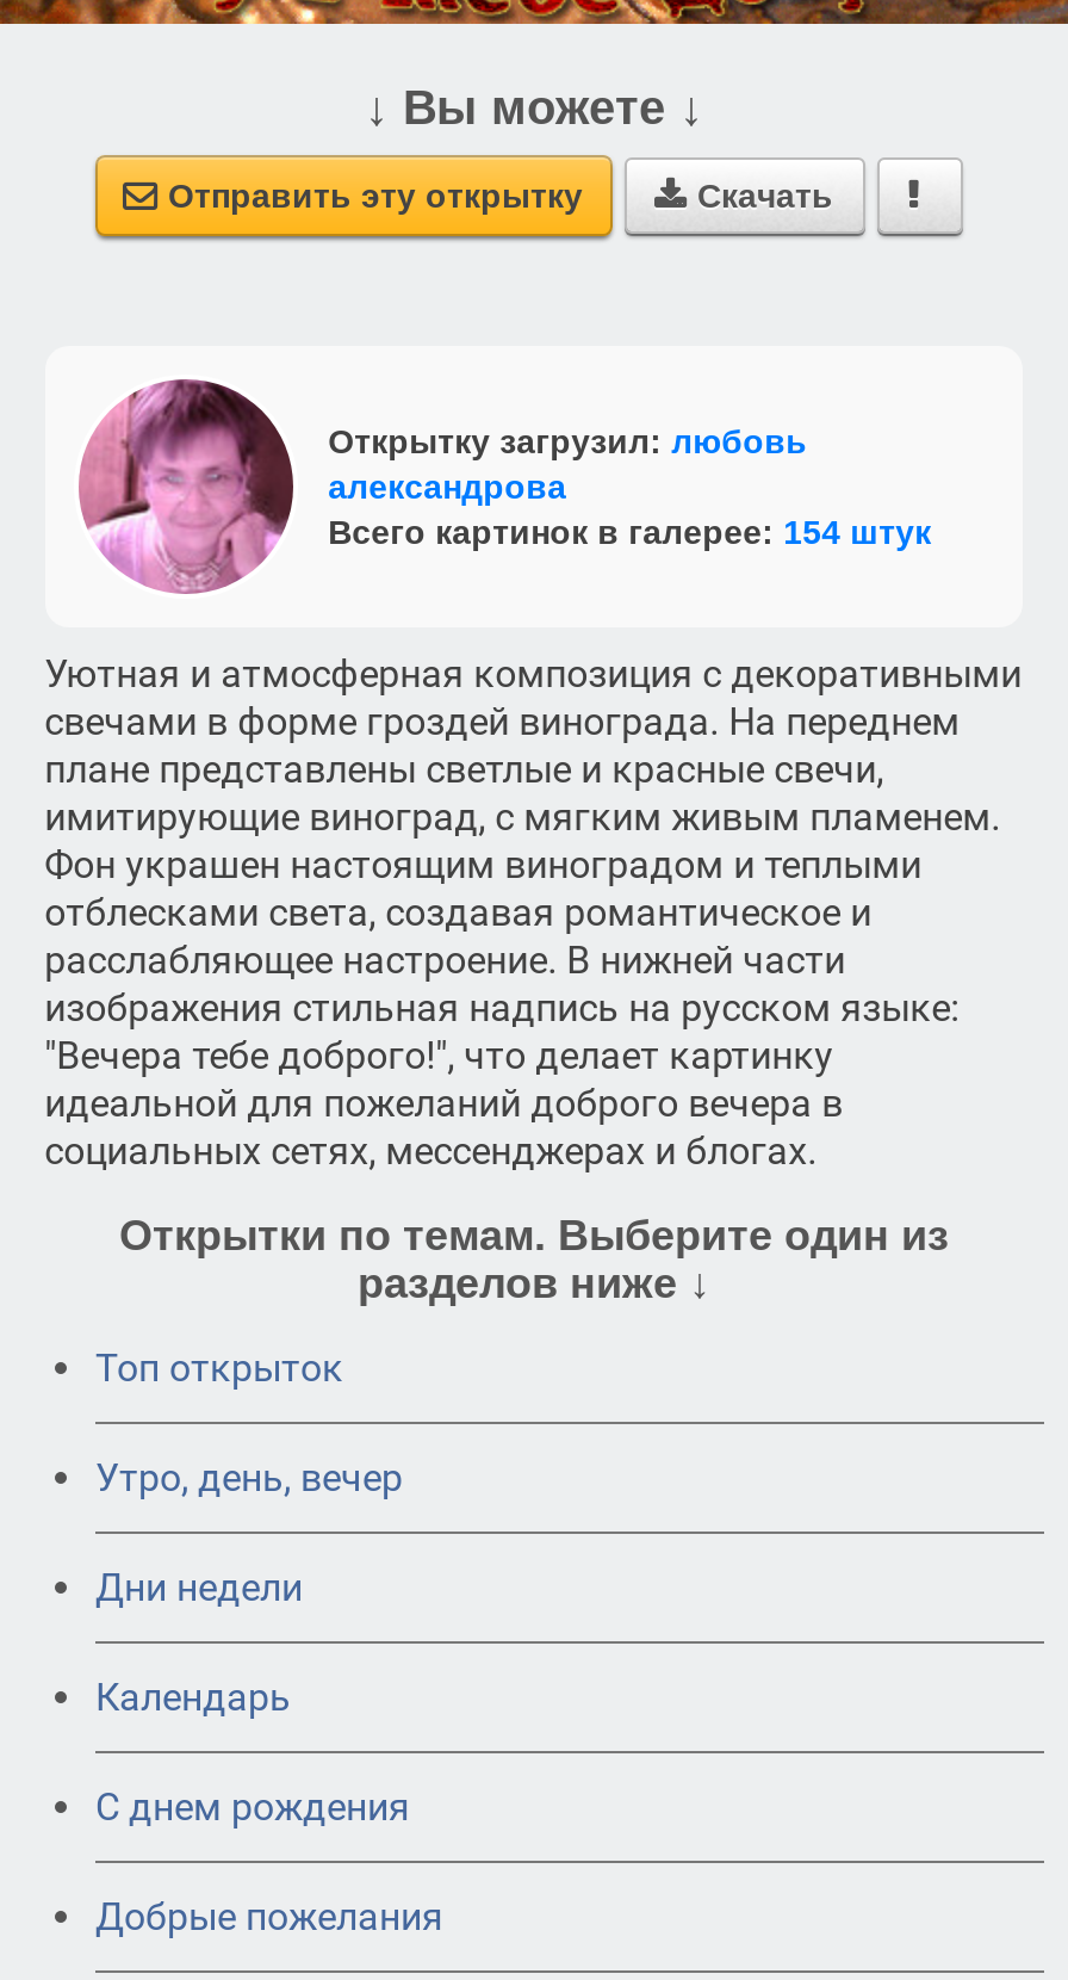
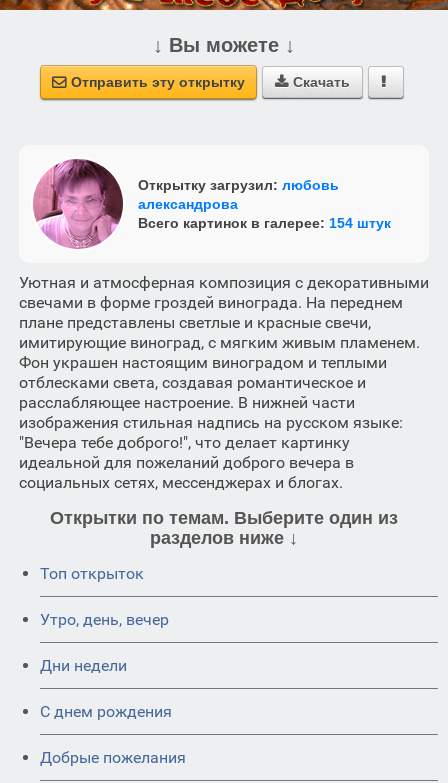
[95,1676,291,1721] Календарь -> none

